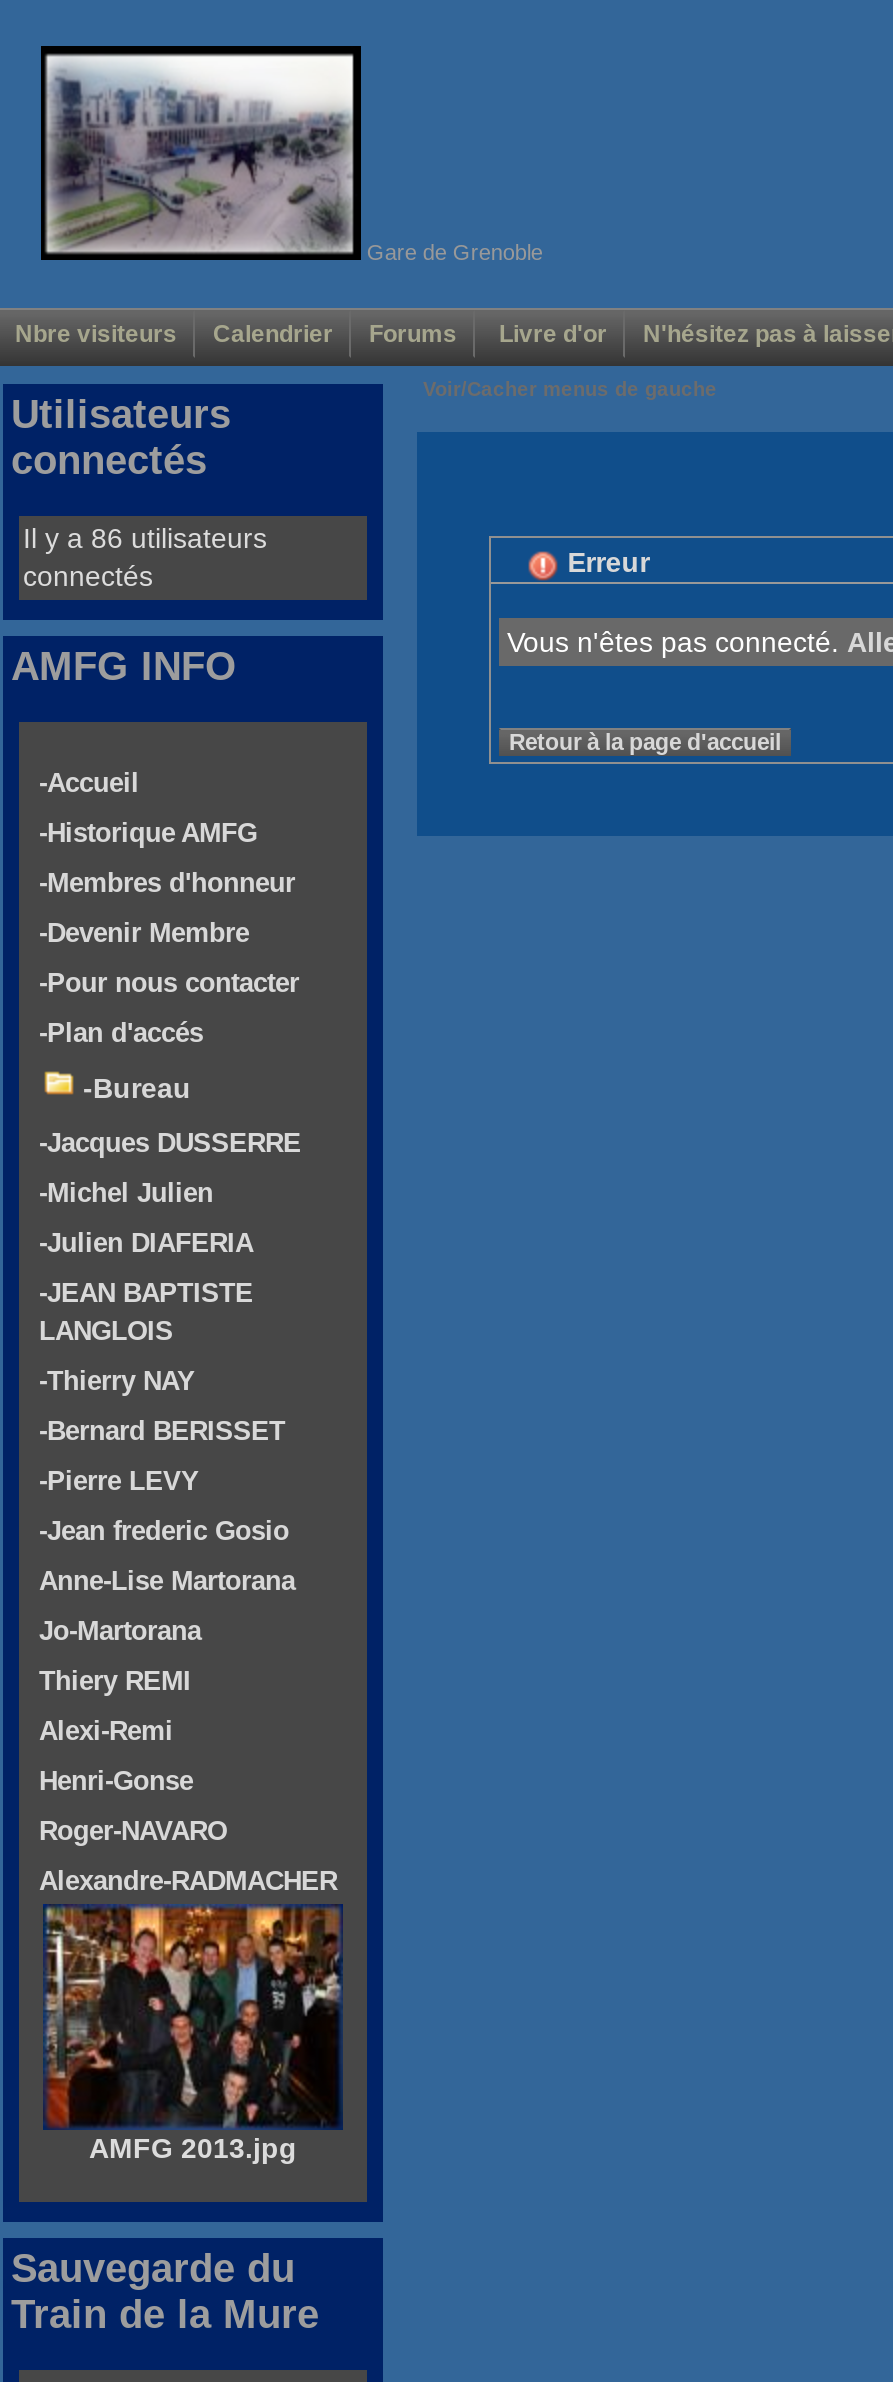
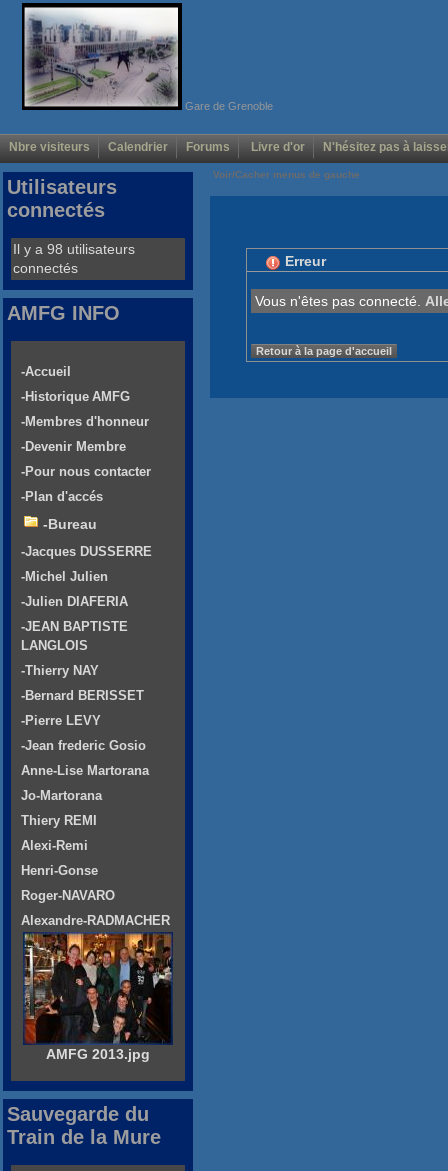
[23,523,267,555] Il y a 86 utilisateurs -> [13,241,135,257] Il y a 98 utilisateurs

